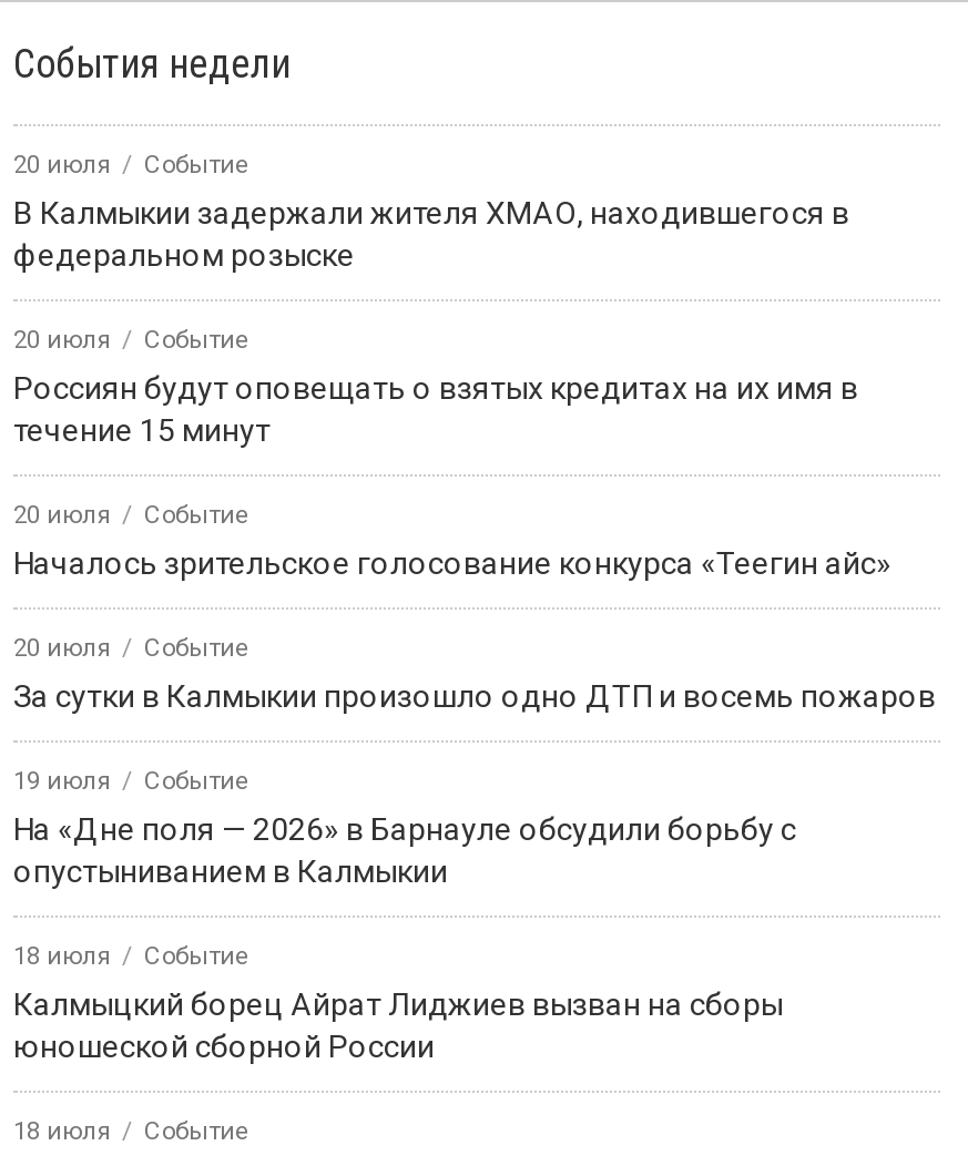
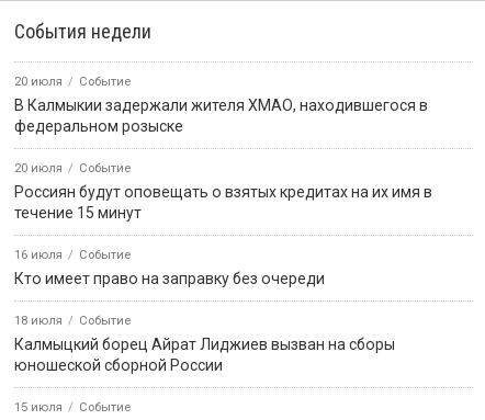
[13,502,248,531] 20 июля Событие -> [14,248,131,263] 16 июля Событие
[13,546,936,890] Началось зрительское голосование конкурса «Теегин айс» | 20 июля | Событие | За сутки в Калмыкии произошло одно ДТП и восемь пожаров | 19 июля | Событие | На «Дне поля — 2026» в Барнауле обсудили борьбу с | опустыниванием в Калмыкии -> [14,270,325,288] Кто имеет право на заправку без очереди
[13,1118,248,1147] 18 июля Событие -> [14,401,131,415] 15 июля Событие

